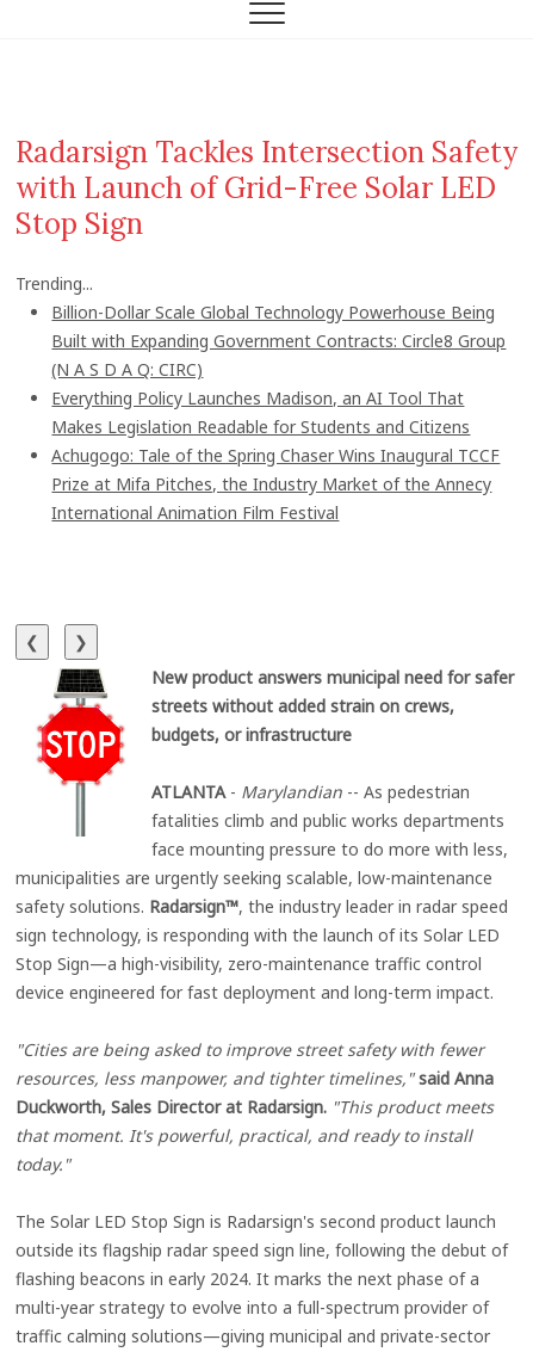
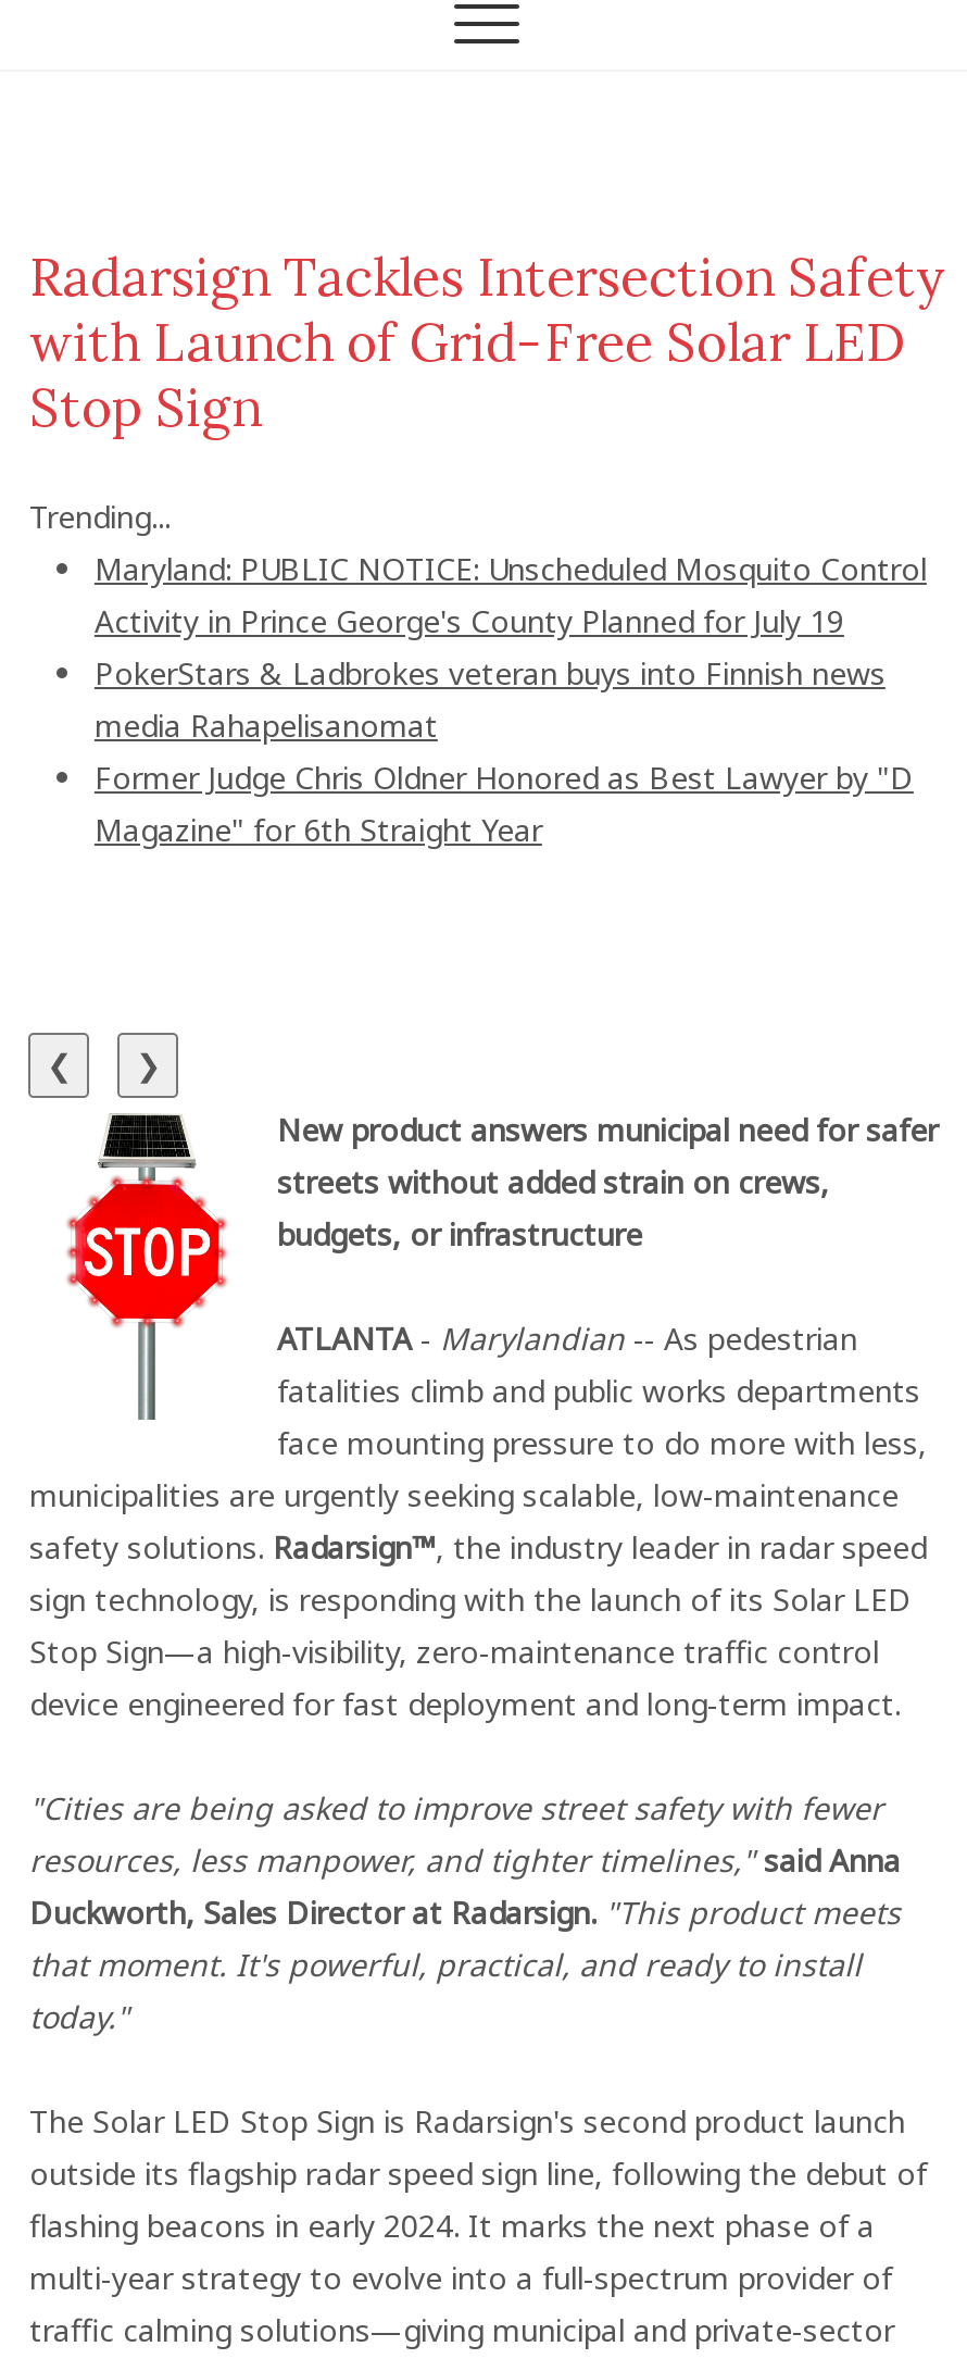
[52,301,506,524] Billion-Dollar Scale Global Technology Powerhouse Being | Built with Expanding Government Contracts: Circle8 Group | (N A S D A Q: CIRC) | Everything Policy Launches Madison, an AI Tool That | Makes Legislation Readable for Students and Citizens | Achugogo: Tale of the Spring Chaser Wins Inaugural TCCF | Prize at Mifa Pitches, the Industry Market of the Annecy | International Animation Film Festival -> [94,548,927,850] Maryland: PUBLIC NOTICE: Unscheduled Mosquito Control | Activity in Prince George's County Planned for July 19 | PokerStars & Ladbrokes veteran buys into Finnish news | media Rahapelisanomat | Former Judge Chris Oldner Honored as Best Lawyer by "D | Magazine" for 6th Straight Year

